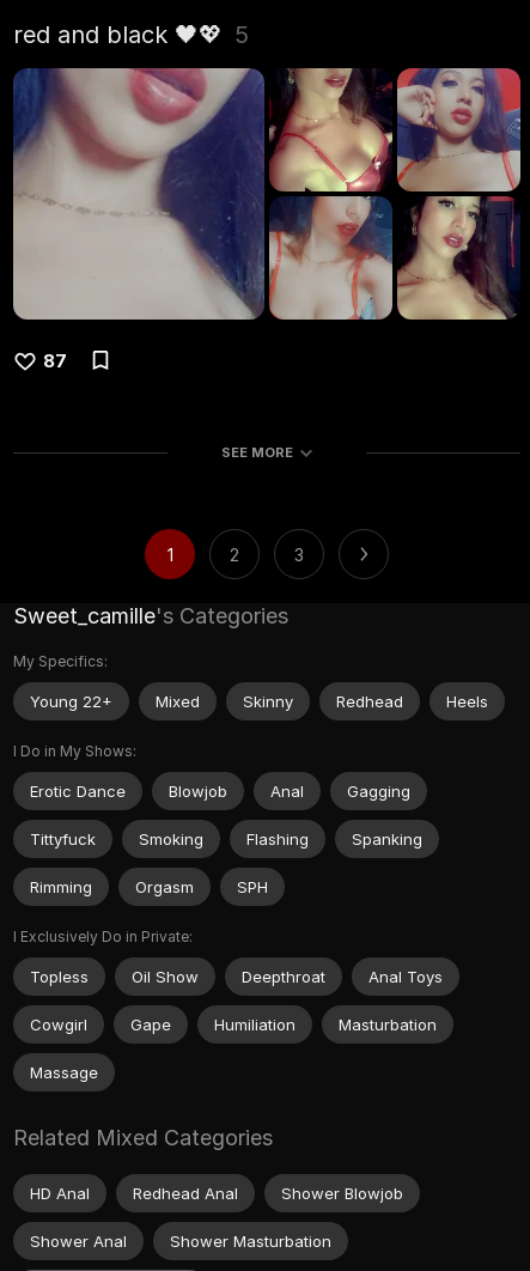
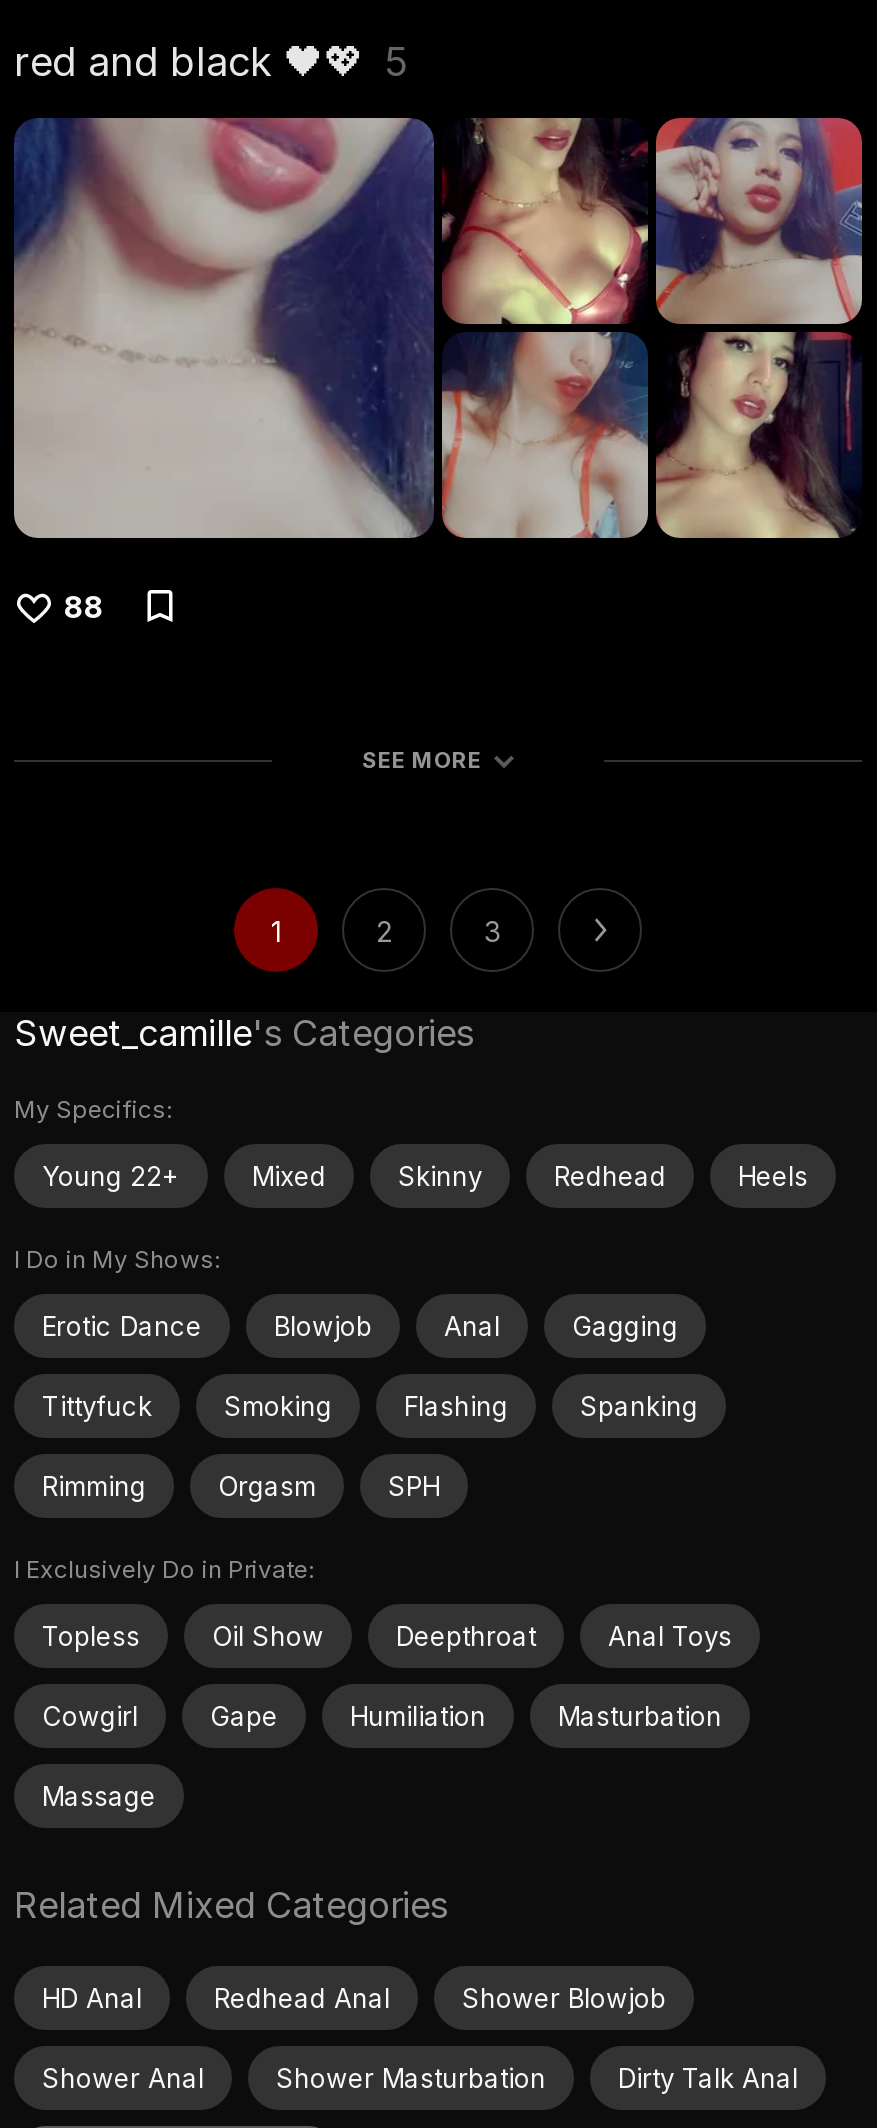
[43,349,67,372] 87 -> [64,587,104,625] 88
none -> [618,2061,798,2093] Dirty Talk Anal

